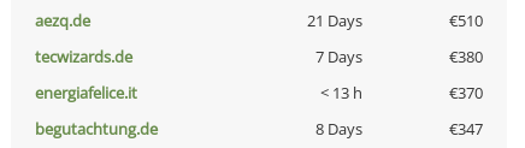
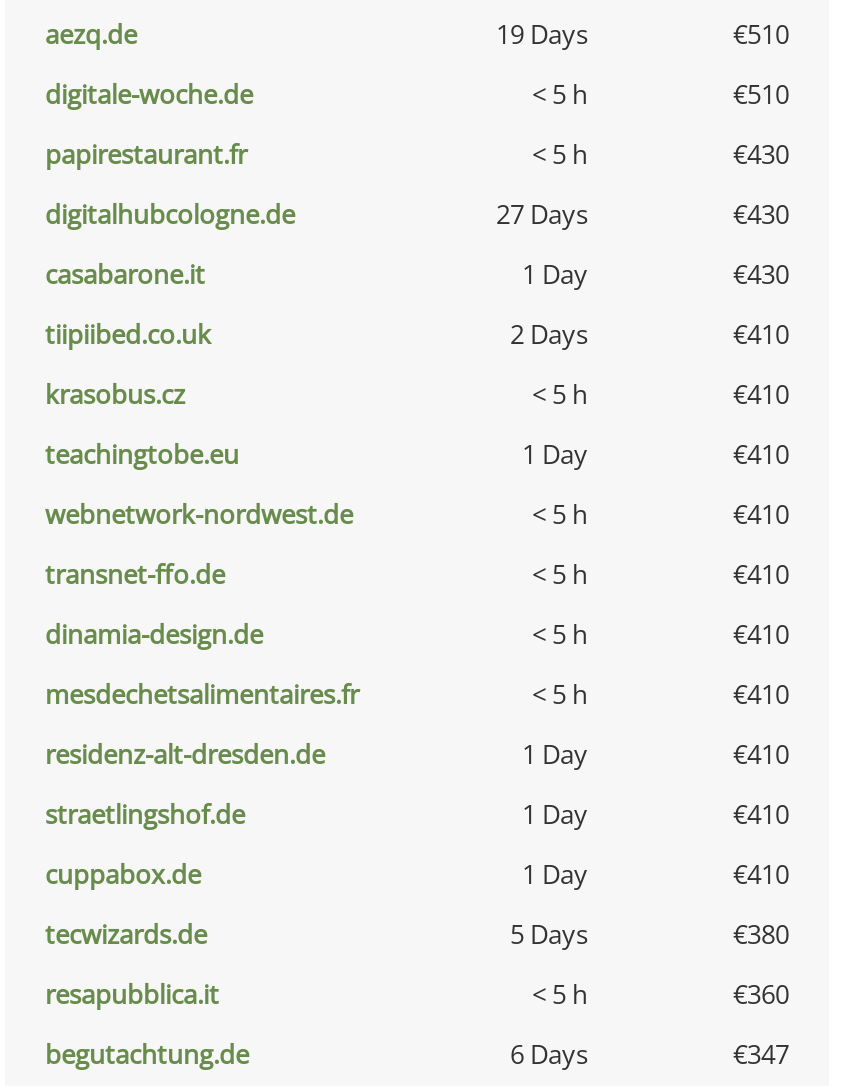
[306,10,362,31] 21 Days -> [496,16,588,52] 19 Days
none -> [45,76,789,892] digitale-woche.de | < 5 h | €510 | papirestaurant.fr | < 5 h | €430 | digitalhubcologne.de | 27 Days | €430 | casabarone.it | 1 Day | €430 | tiipiibed.co.uk | 2 Days | €410 | krasobus.cz | < 5 h | €410 | teachingtobe.eu | 1 Day | €410 | webnetwork-nordwest.de | < 5 h | €410 | transnet-ffo.de | < 5 h | €410 | dinamia-design.de | < 5 h | €410 | mesdechetsalimentaires.fr | < 5 h | €410 | residenz-alt-dresden.de | 1 Day | €410 | straetlingshof.de | 1 Day | €410 | cuppabox.de | 1 Day | €410
[315,46,362,67] 7 Days -> [510,916,588,952] 5 Days
[35,82,483,103] energiafelice.it | < 13 h | €370 -> [45,976,789,1012] resapubblica.it | < 5 h | €360
[315,118,362,140] 8 Days -> [510,1036,588,1072] 6 Days

